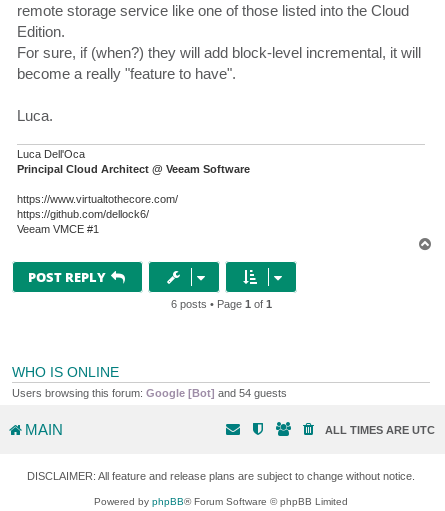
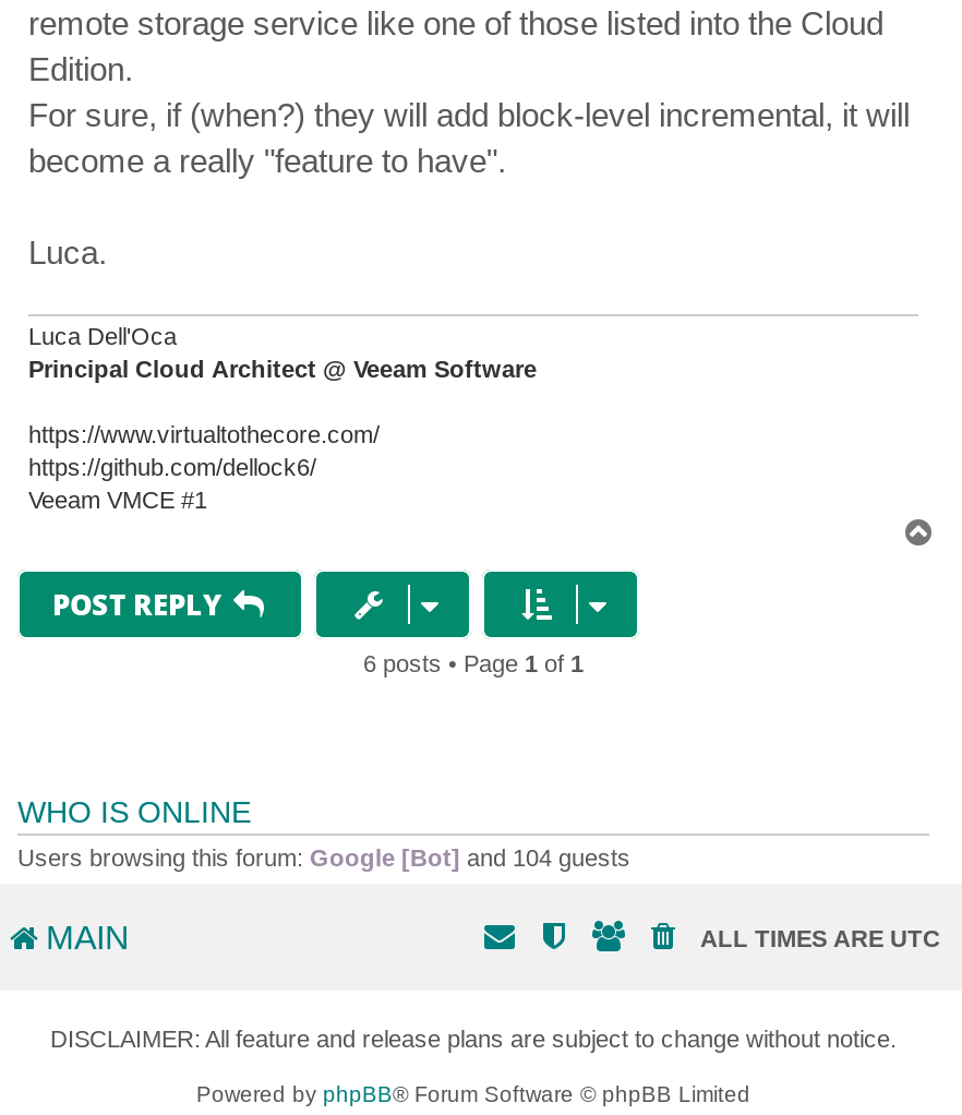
[12,387,287,399] Users browsing this forum: Google [Bot] and 54 guests -> [17,844,630,871] Users browsing this forum: Google [Bot] and 104 guests

